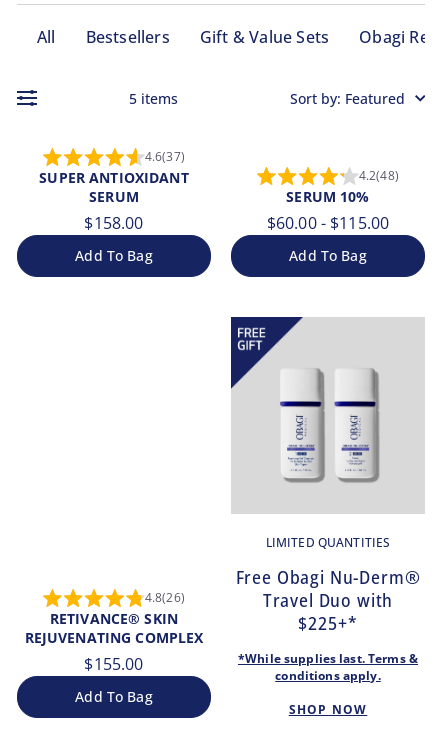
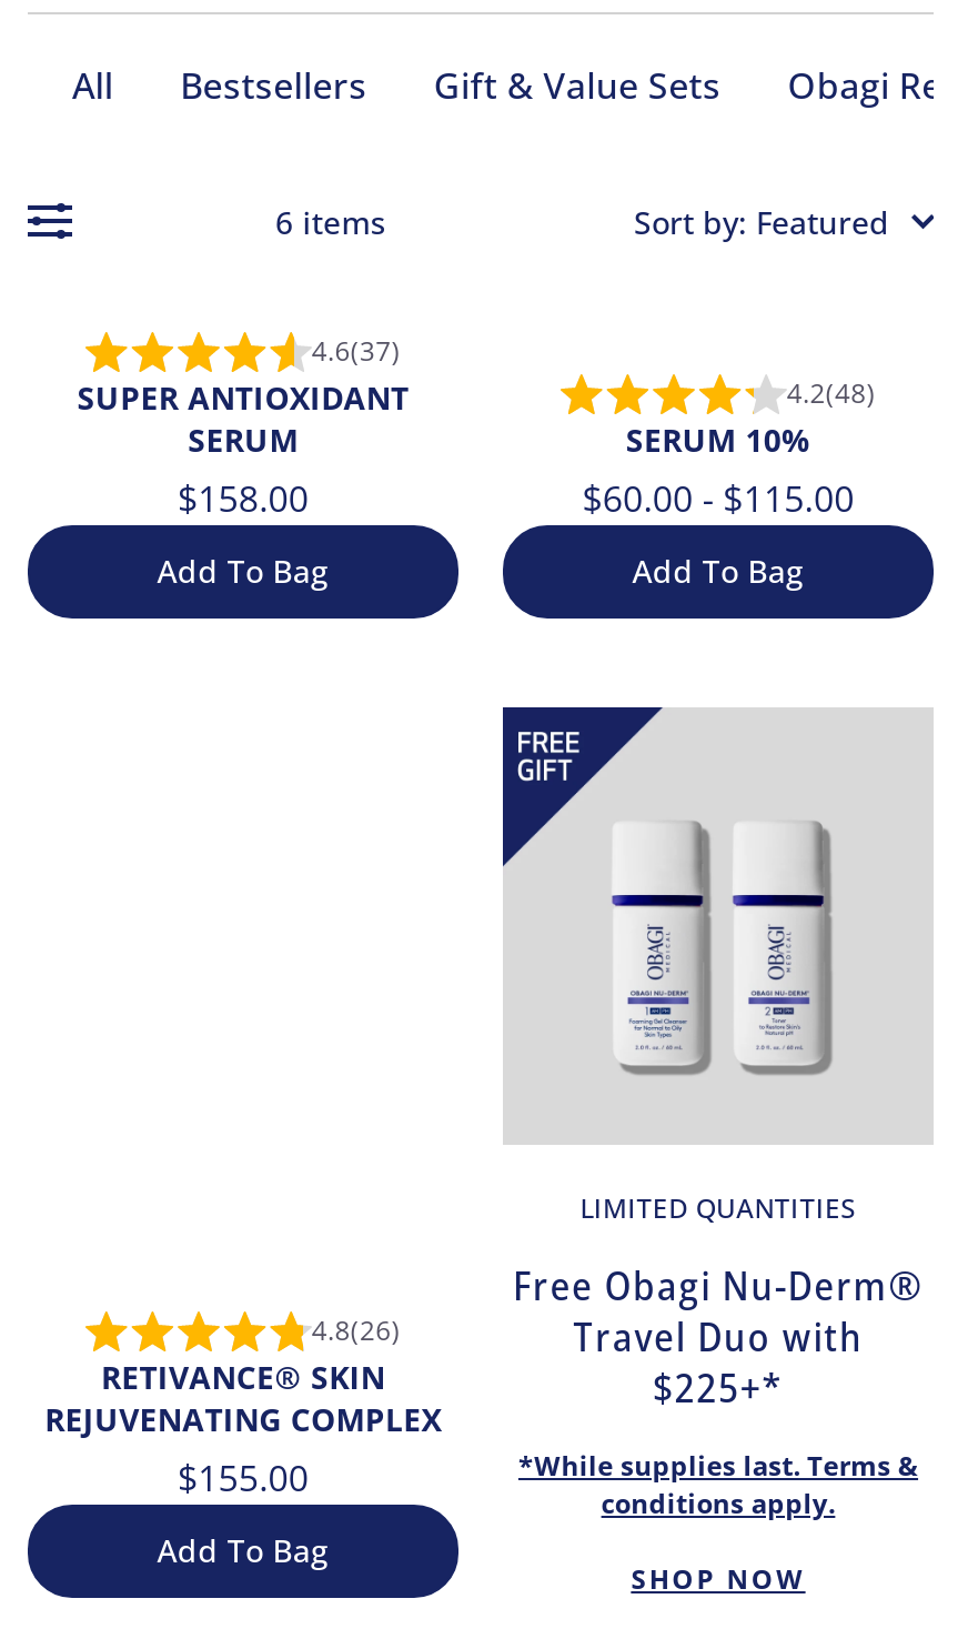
[128,89,178,108] 5 items -> [275,200,386,242] 6 items

